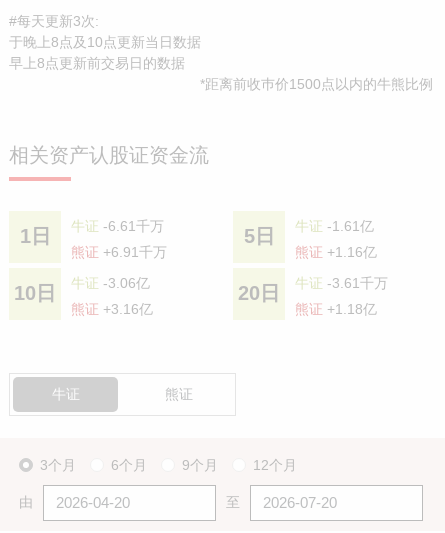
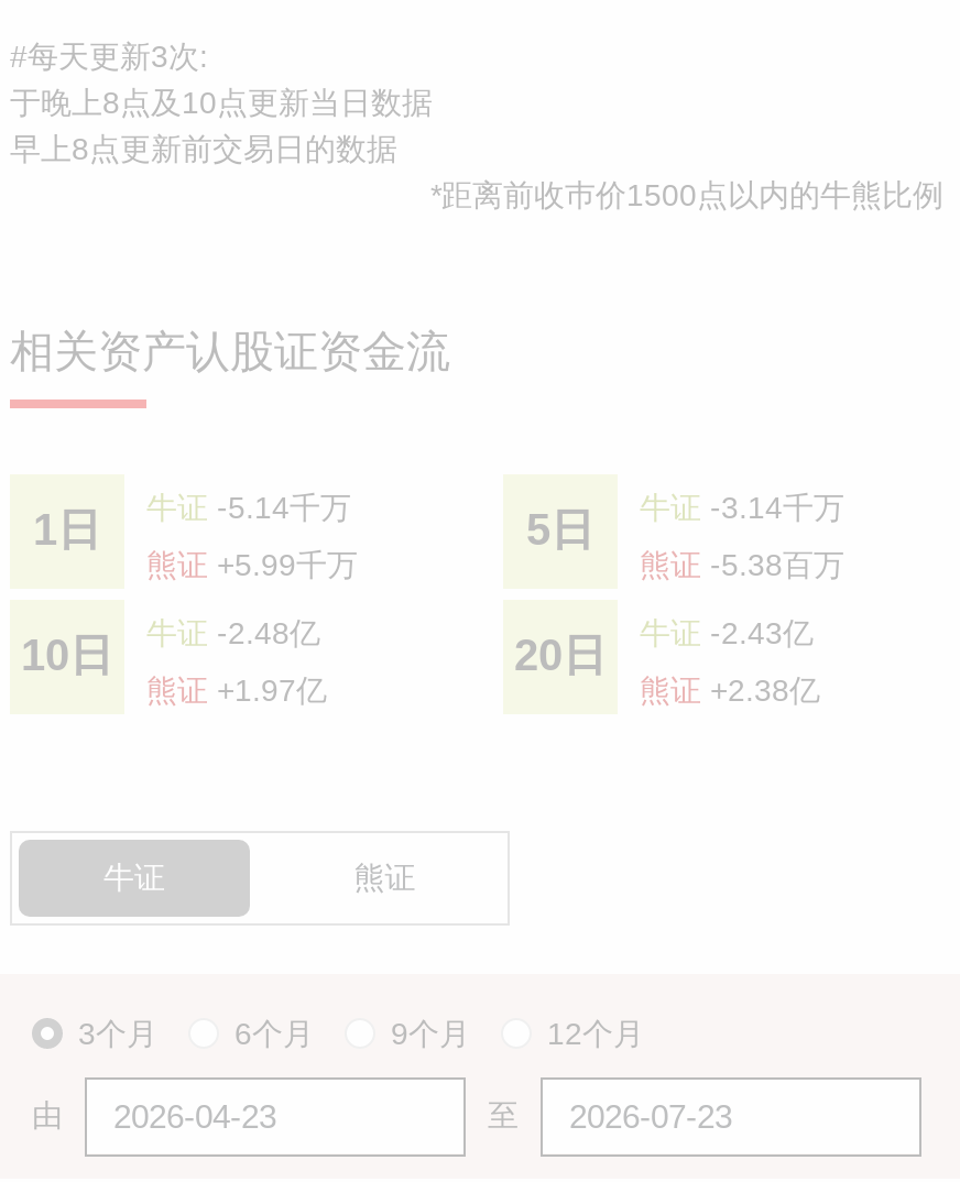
[19,218,164,247] 1日 牛证-6.61千万 -> [33,489,351,553] 1日 牛证-5.14千万
[243,218,374,247] 5日 牛证-1.61亿 -> [526,489,844,553] 5日 牛证-3.14千万
[71,244,167,260] 熊证+6.91千万 -> [146,546,358,581] 熊证+5.99千万
[295,244,377,260] 熊证+1.16亿 -> [640,546,844,581] 熊证-5.38百万
[14,275,150,304] 10日 牛证-3.06亿 -> [21,614,320,678] 10日 牛证-2.48亿
[238,275,388,304] 20日 牛证-3.61千万 -> [514,614,814,678] 20日 牛证-2.43亿
[71,301,153,317] 熊证+3.16亿 -> [146,672,327,707] 熊证+1.97亿
[295,301,377,317] 熊证+1.18亿 -> [640,672,820,707] 熊证+2.38亿

